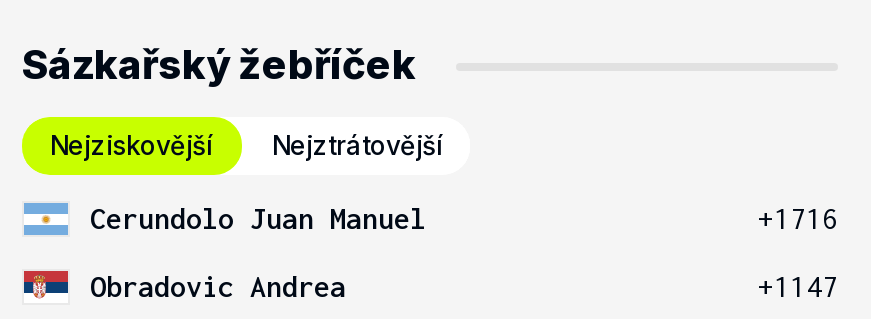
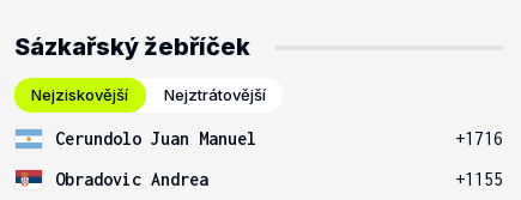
[758,269,838,303] +1147 -> [455,169,503,189] +1155

